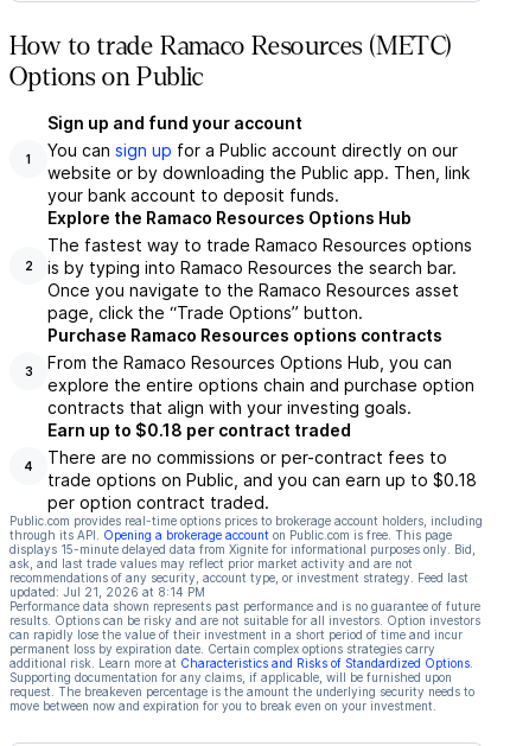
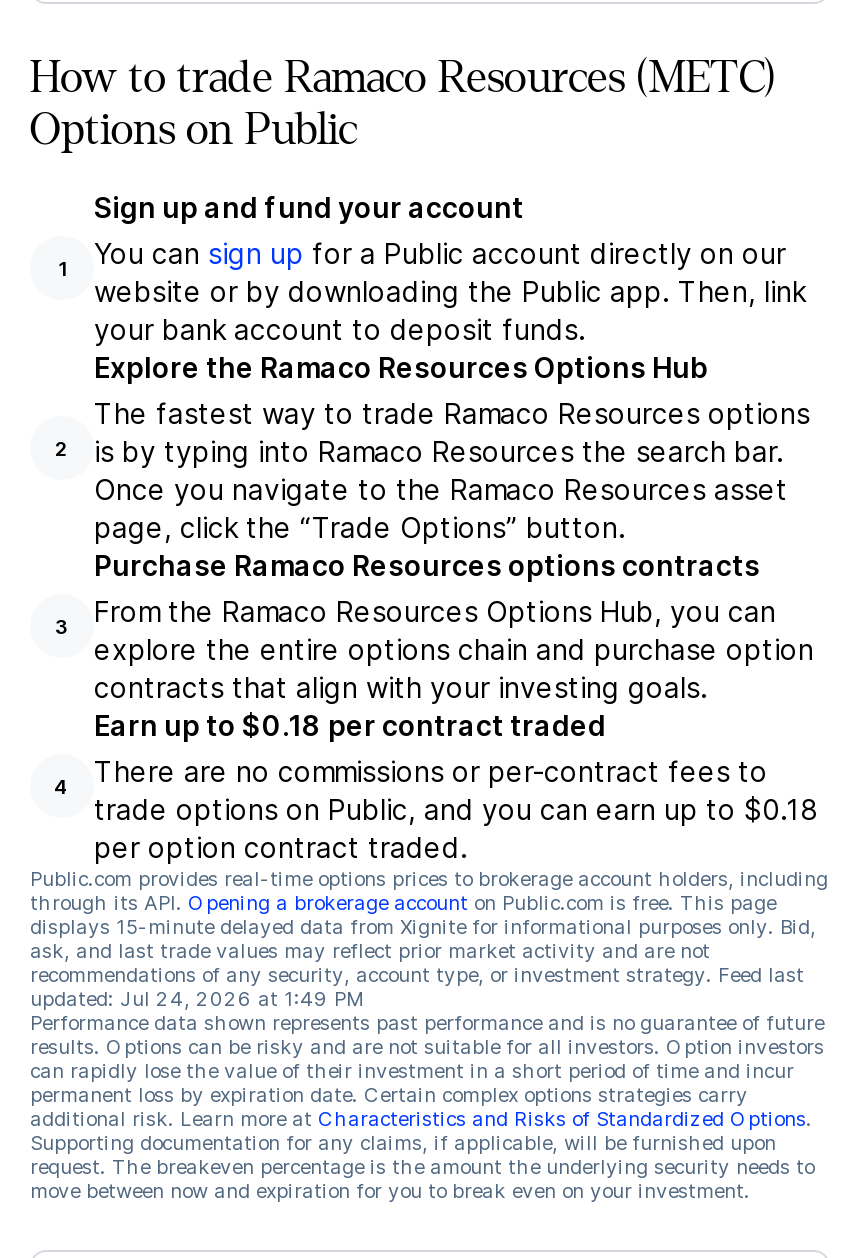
[9,585,205,599] updated: Jul 21, 2026 at 8:14 PM -> [30,986,364,1010] updated: Jul 24, 2026 at 1:49 PM

